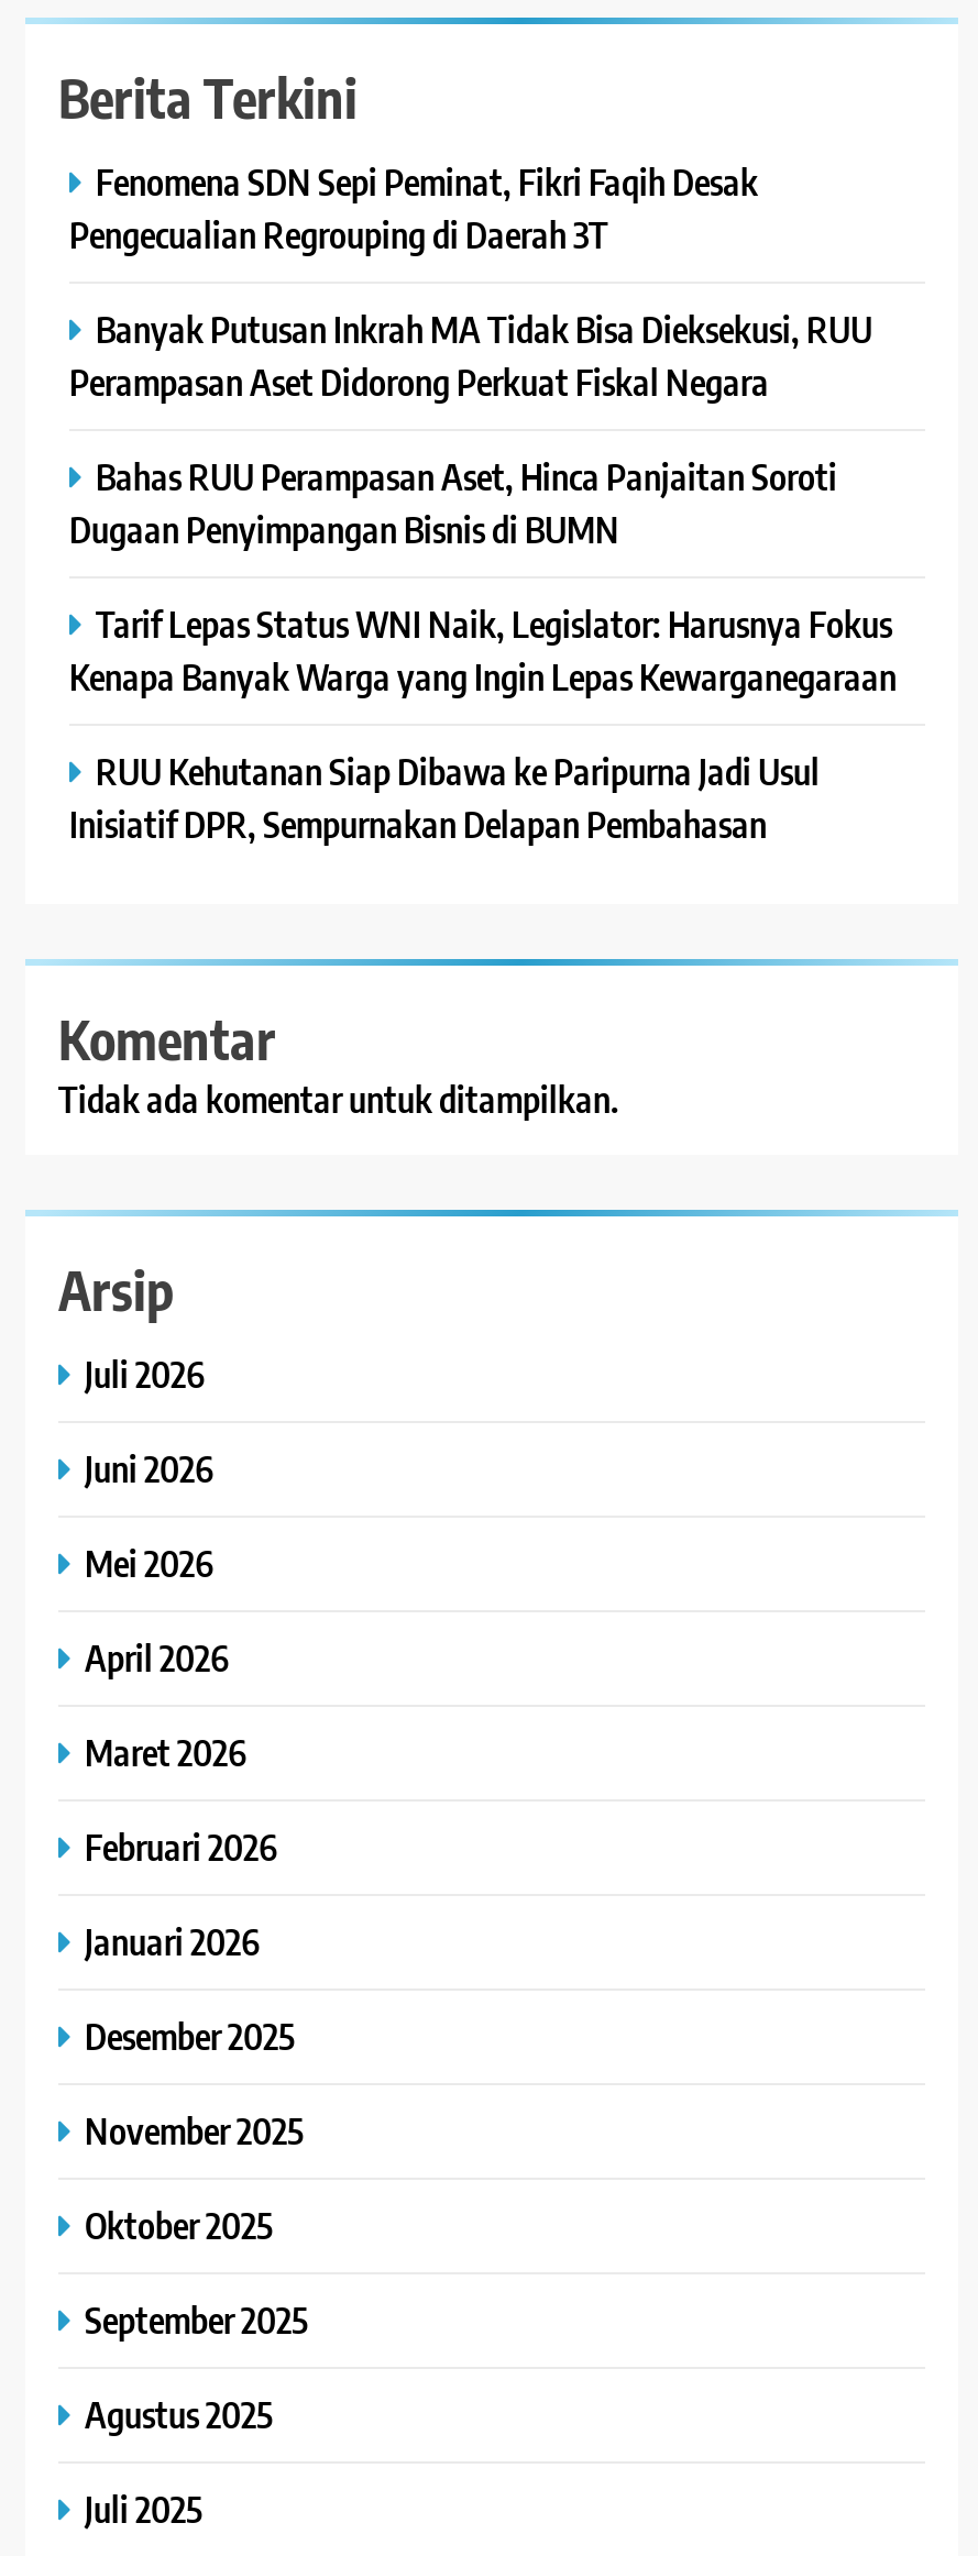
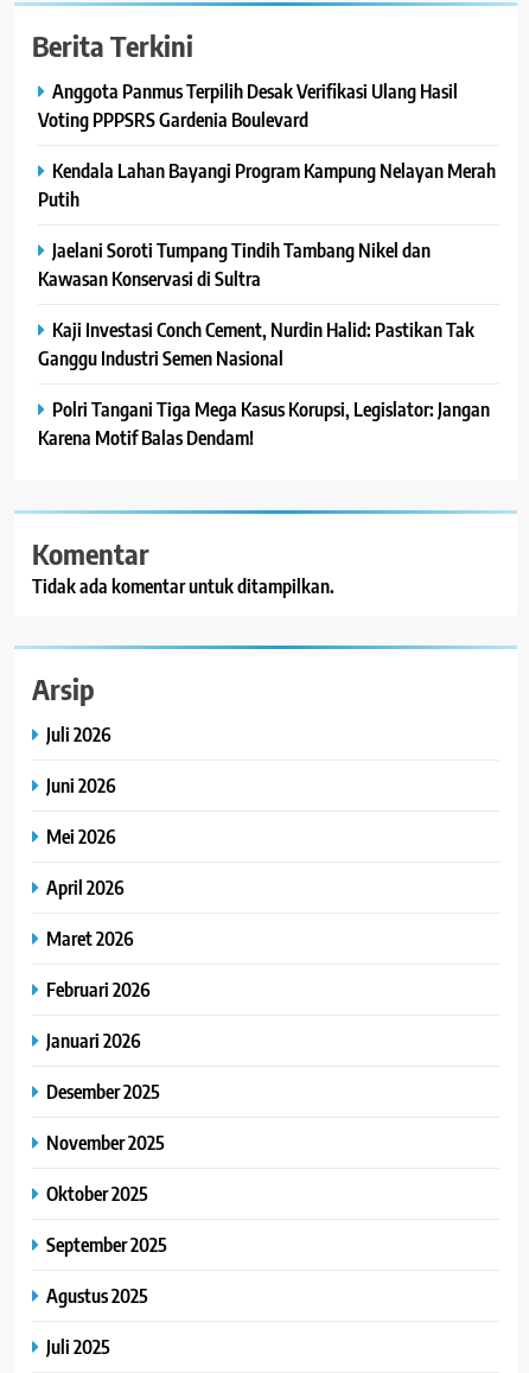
[69,157,758,256] Fenomena SDN Sepi Peminat, Fikri Faqih Desak | Pengecualian Regrouping di Daerah 3T -> [38,79,458,132] Anggota Panmus Terpilih Desak Verifikasi Ulang Hasil | Voting PPPSRS Gardenia Boulevard
[69,304,872,403] Banyak Putusan Inkrah MA Tidak Bisa Dieksekusi, RUU | Perampasan Aset Didorong Perkuat Fiskal Negara -> [38,158,496,212] Kendala Lahan Bayangi Program Kampung Nelayan Merah | Putih
[69,452,837,551] Bahas RUU Perampasan Aset, Hinca Panjaitan Soroti | Dugaan Penyimpangan Bisnis di BUMN -> [38,238,431,291] Jaelani Soroti Tumpang Tindih Tambang Nikel dan | Kawasan Konservasi di Sultra
[69,599,897,698] Tarif Lepas Status WNI Naik, Legislator: Harusnya Fokus | Kenapa Banyak Warga yang Ingin Lepas Kewarganegaraan -> [38,317,474,371] Kaji Investasi Conch Cement, Nurdin Halid: Pastikan Tak | Ganggu Industri Semen Nasional
[69,746,820,845] RUU Kehutanan Siap Dibawa ke Paripurna Jadi Usul | Inisiatif DPR, Sempurnakan Delapan Pembahasan -> [38,397,490,450] Polri Tangani Tiga Mega Kasus Korupsi, Legislator: Jangan | Karena Motif Balas Dendam!

